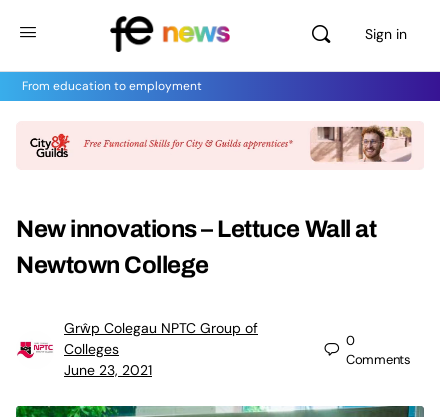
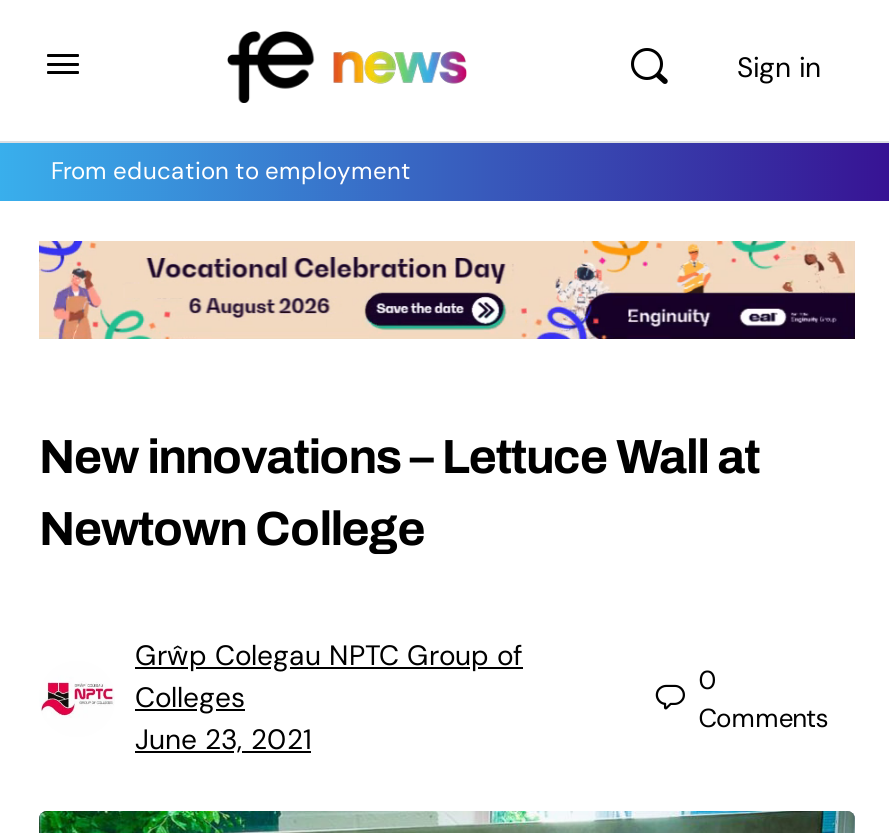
[16,121,424,170] [image] -> [37,239,857,341] [image]

